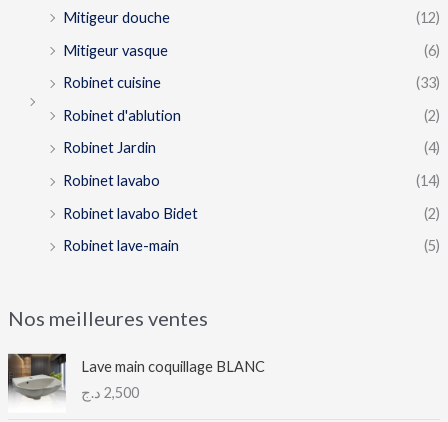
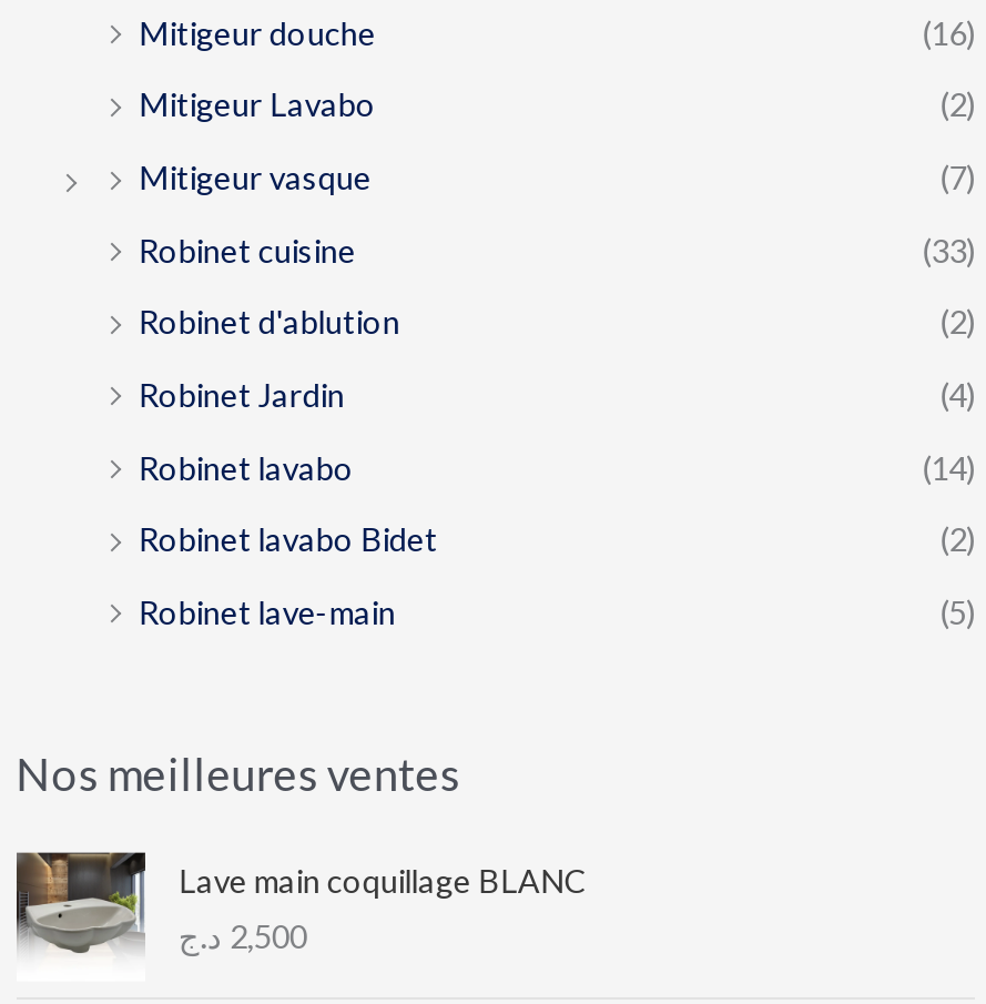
[416,9,440,26] (12) -> [138,14,975,124] (16) | Mitigeur Lavabo | (2)
[424,41,440,58] (6) -> [940,159,975,197] (7)

